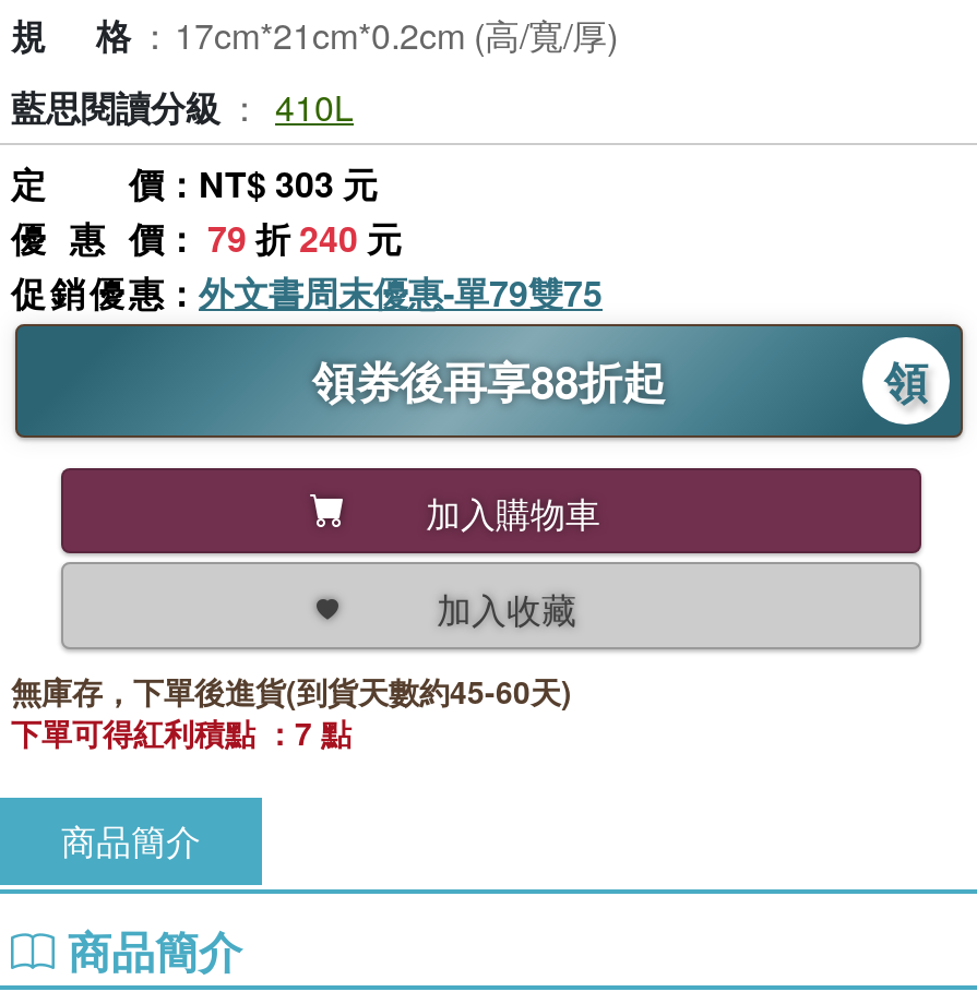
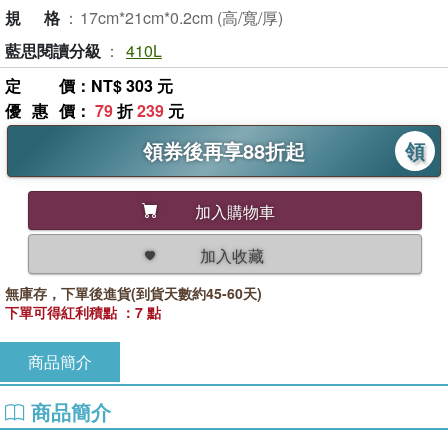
[11,213,603,318] 優惠價：79折240元 | 促銷優惠：外文書周末優惠-單79雙75 -> [5,99,184,122] 優惠價：79折239元

